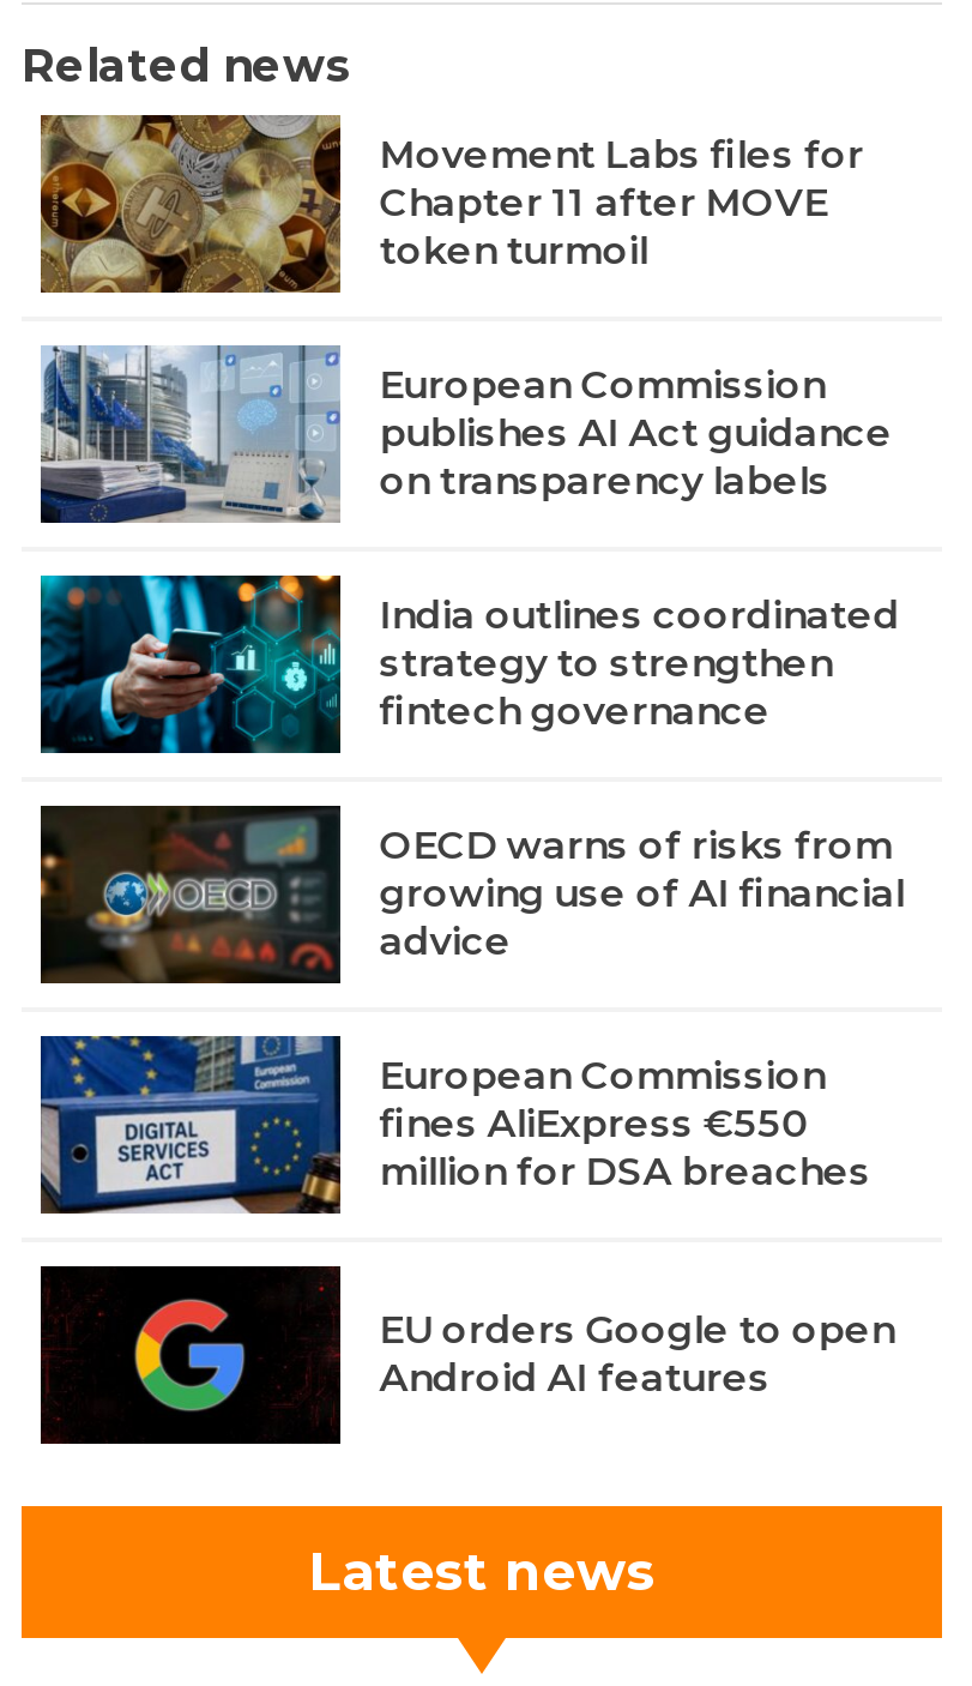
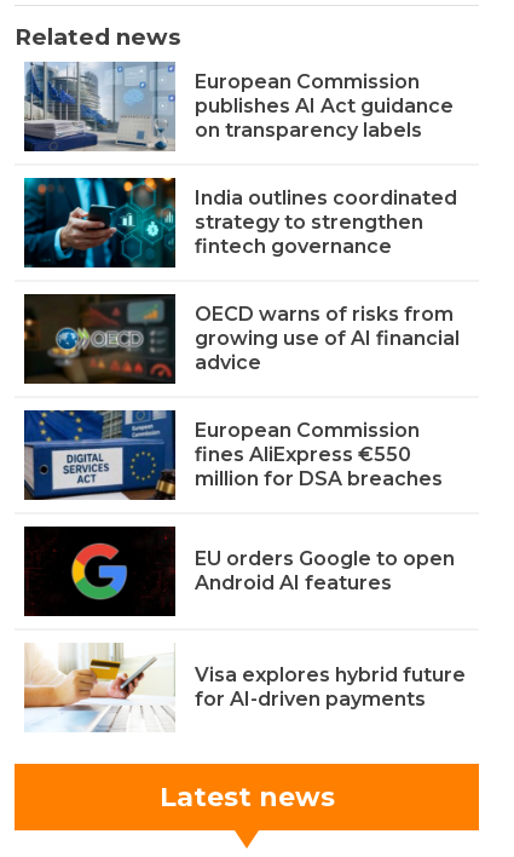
[38,113,863,295] [image] | Movement Labs files for | Chapter 11 after MOVE | token turmoil -> none
moved [36,341,904,1401] -> [22,59,460,594]: [image] | European Commission | publishes AI Act guidance | ... | EU orders Google to open | Android AI features
none -> [23,643,466,732] [image] | Visa explores hybrid future | for AI-driven payments

